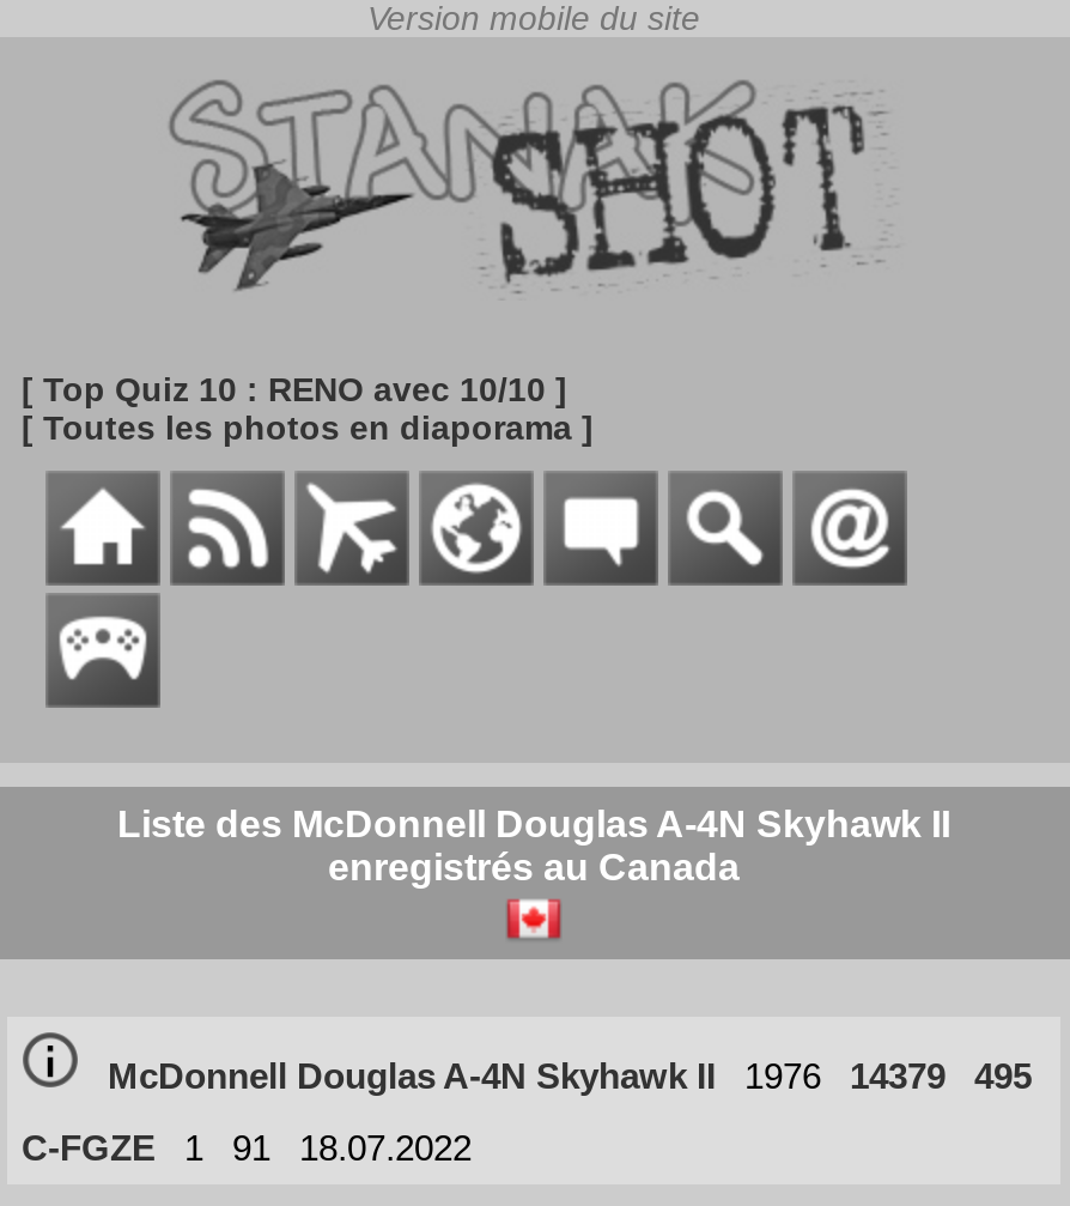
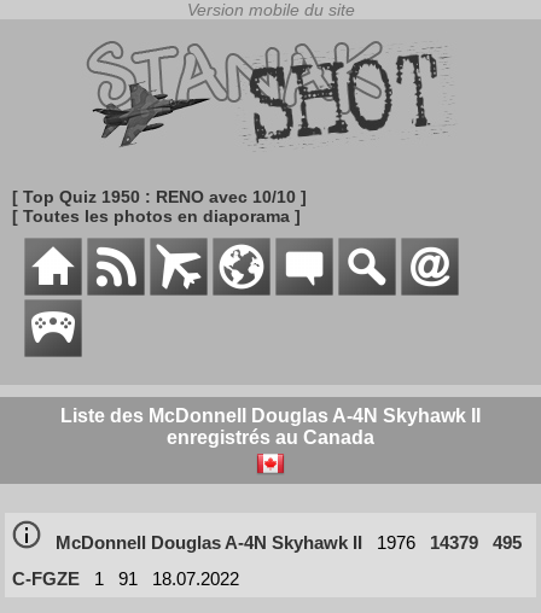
[22,370,567,408] [ Top Quiz 10 : RENO avec 10/10 ] -> [12,187,307,206] [ Top Quiz 1950 : RENO avec 10/10 ]

